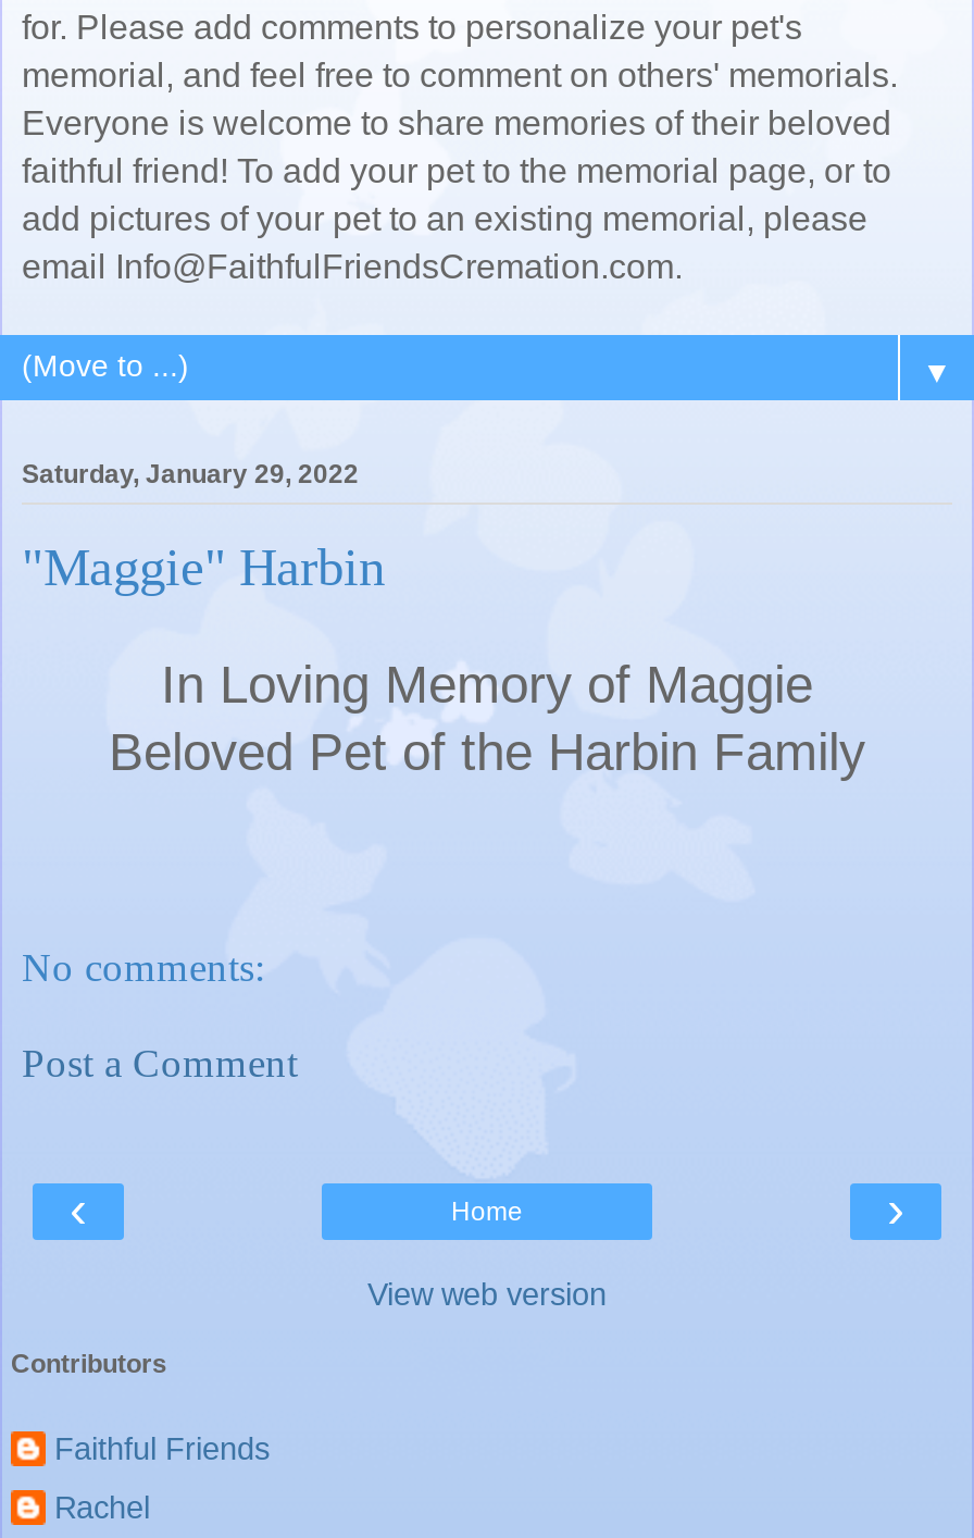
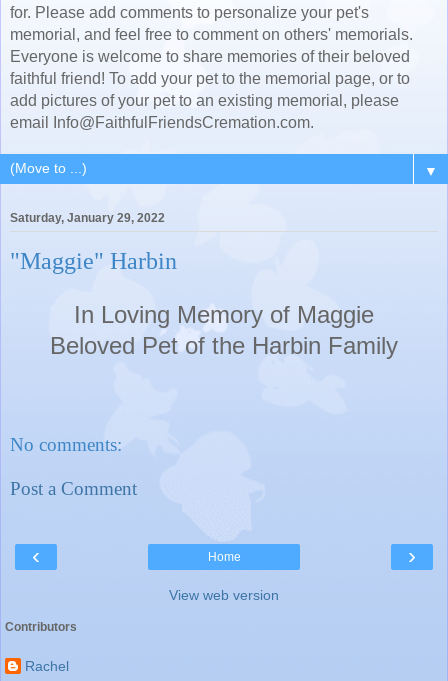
[54,1431,270,1466] Faithful Friends -> none

